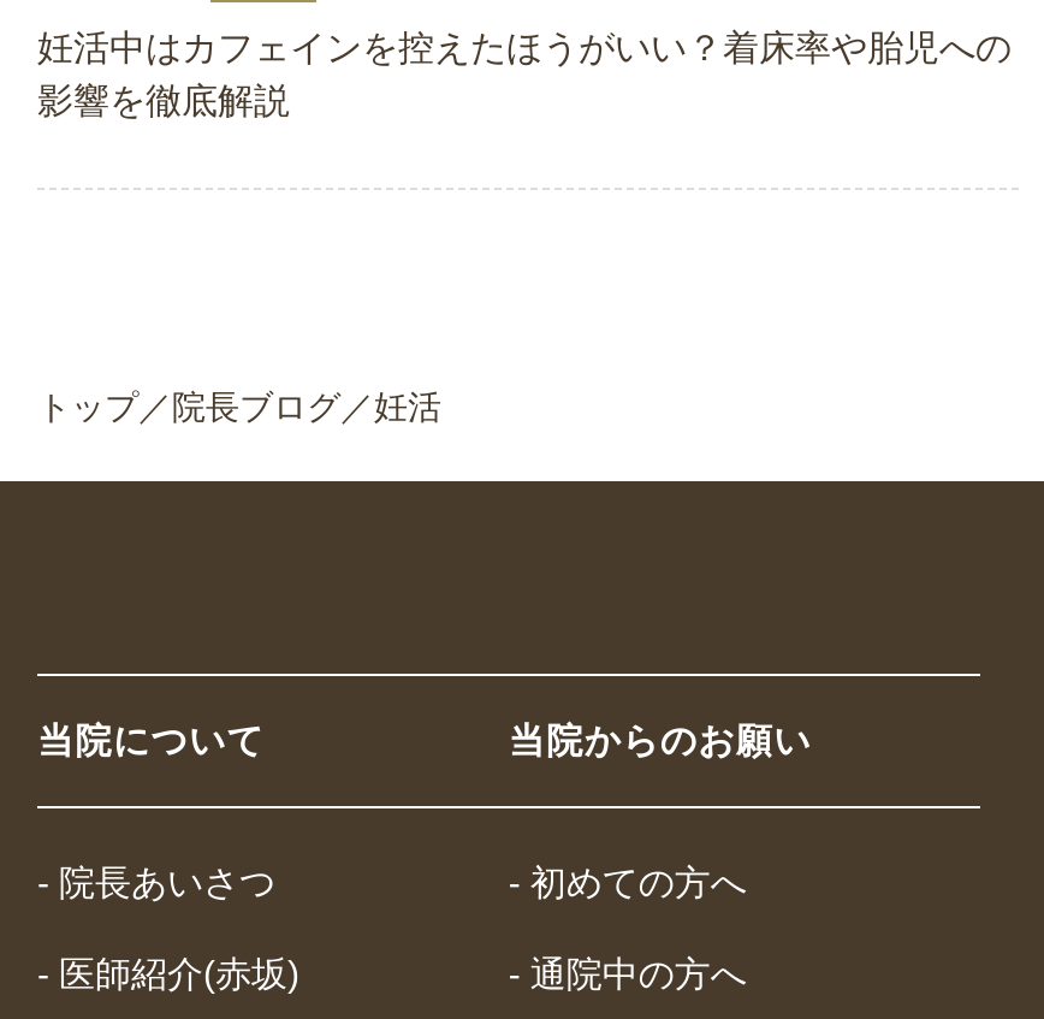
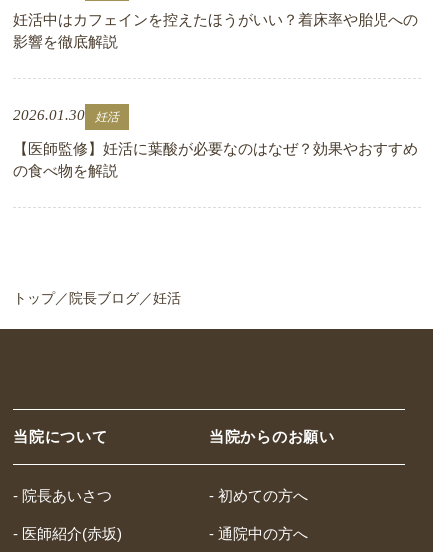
none -> [13,107,418,179] 2026.01.30 | 妊活 | 【医師監修】妊活に葉酸が必要なのはなぜ？効果やおすすめ | の食べ物を解説

